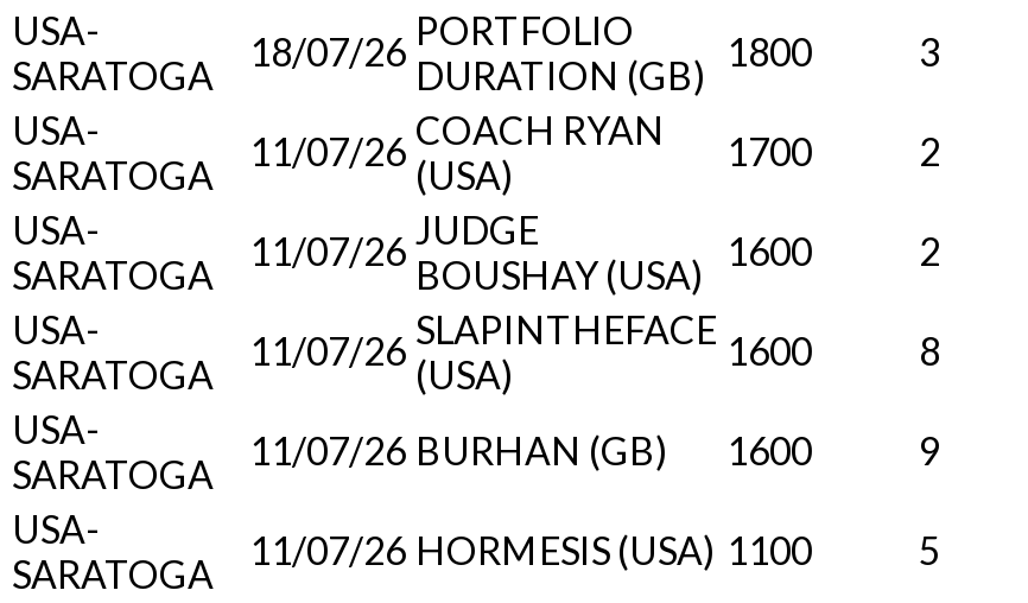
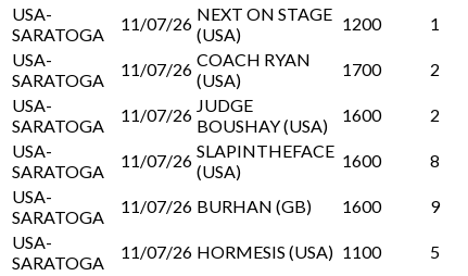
[249,7,705,97] 18/07/26 PORTFOLIO | DURATION (GB) -> [121,3,332,44] 11/07/26 NEXT ON STAGE | (USA)
[726,28,940,73] 1800 | 3 -> [342,13,440,34] 1200 | 1

